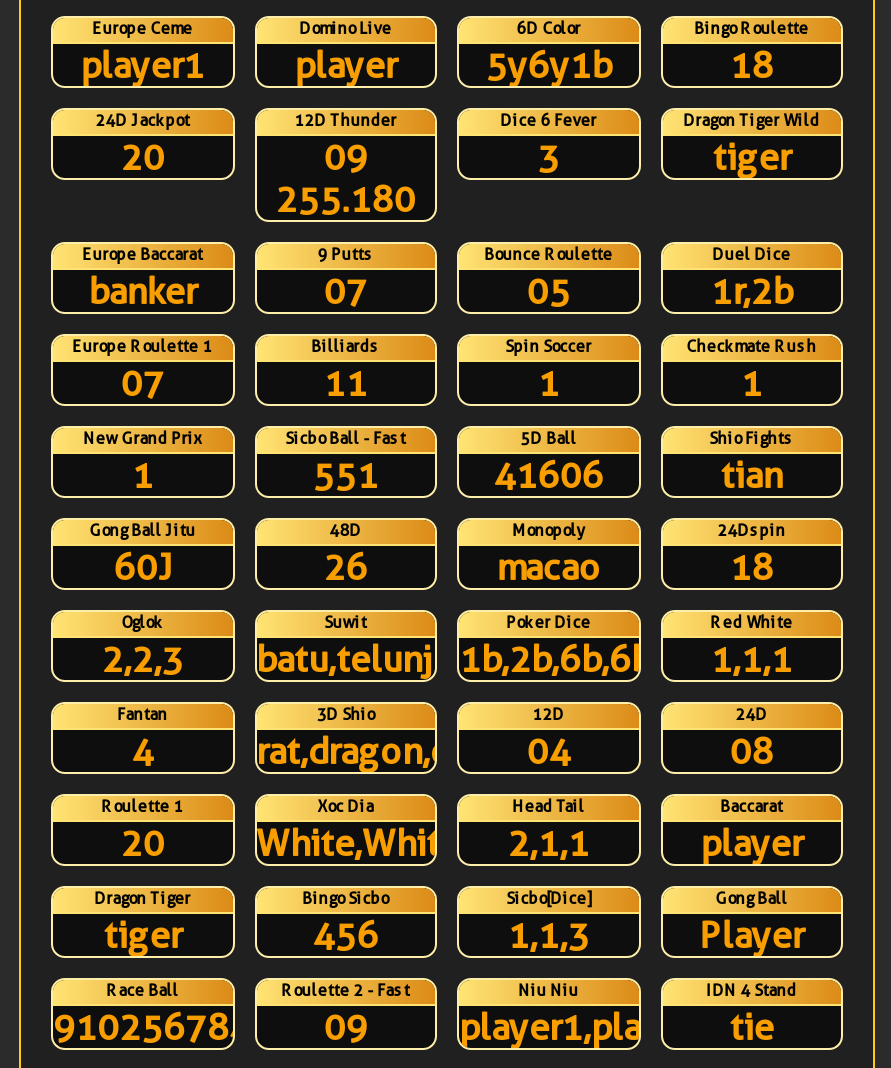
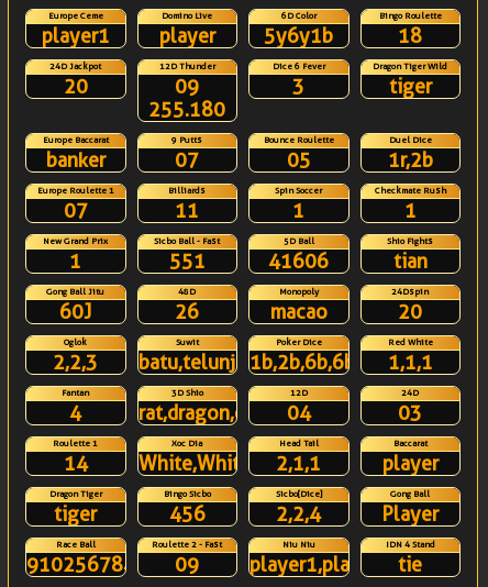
[729,547,773,589] 18 -> [398,300,422,324] 20
[729,731,773,773] 08 -> [398,402,422,425] 03
[121,823,165,865] 20 -> [64,452,88,475] 14
[507,915,589,957] 1,1,3 -> [276,503,321,526] 2,2,4

